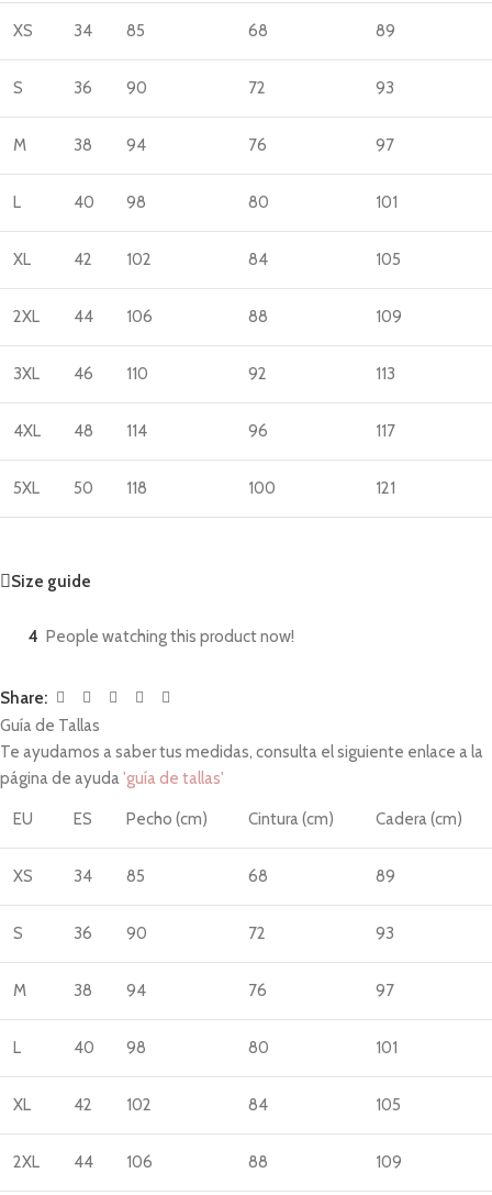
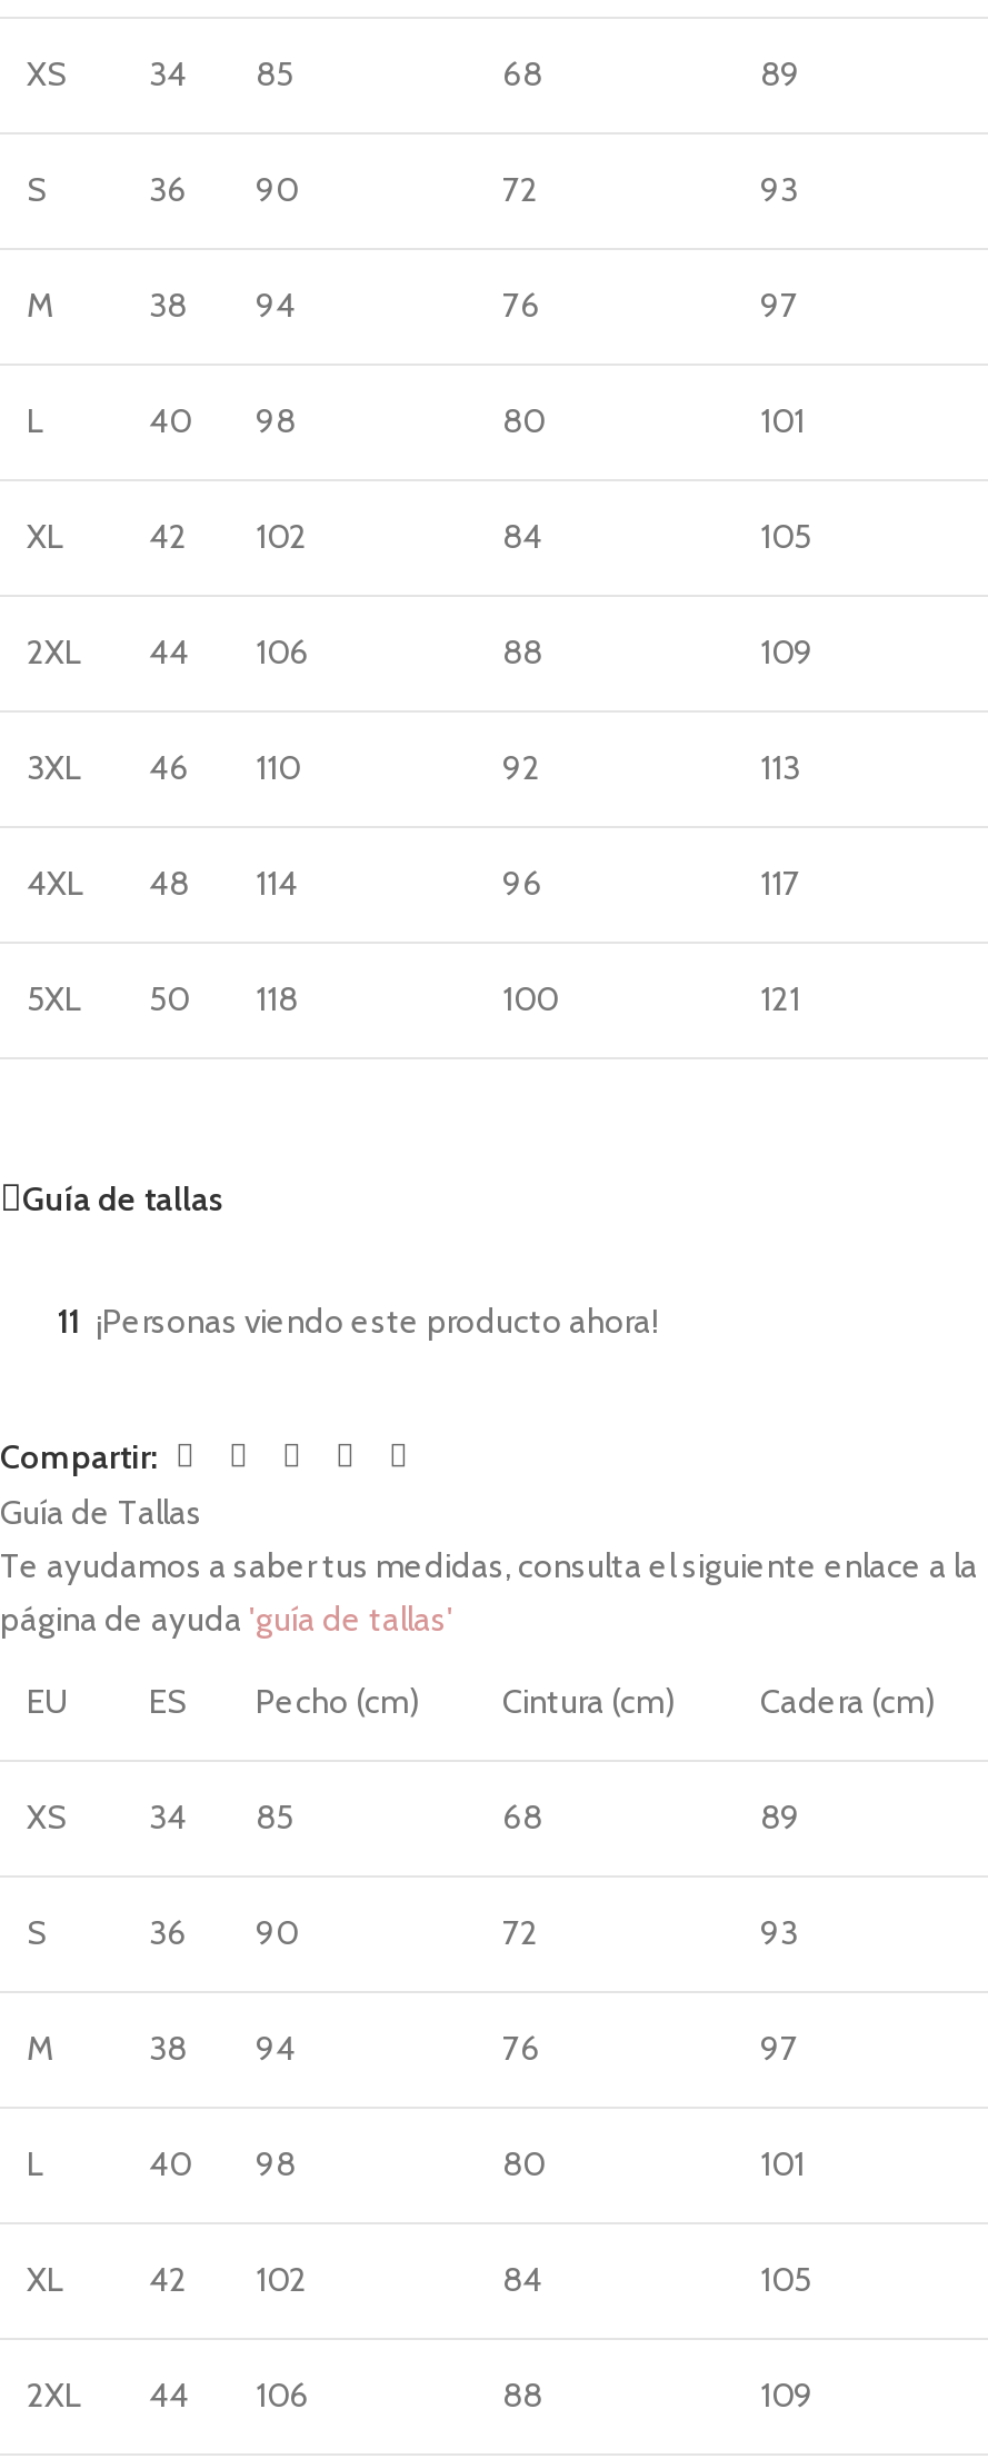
[11,571,91,591] Size guide -> [22,1179,224,1219] Guía de tallas
[29,627,294,647] 4 People watching this product now! -> [58,1302,658,1342] 11 ¡Personas viendo este producto ahora!
[0,688,47,708] Share: -> [0,1437,158,1477] Compartir:

